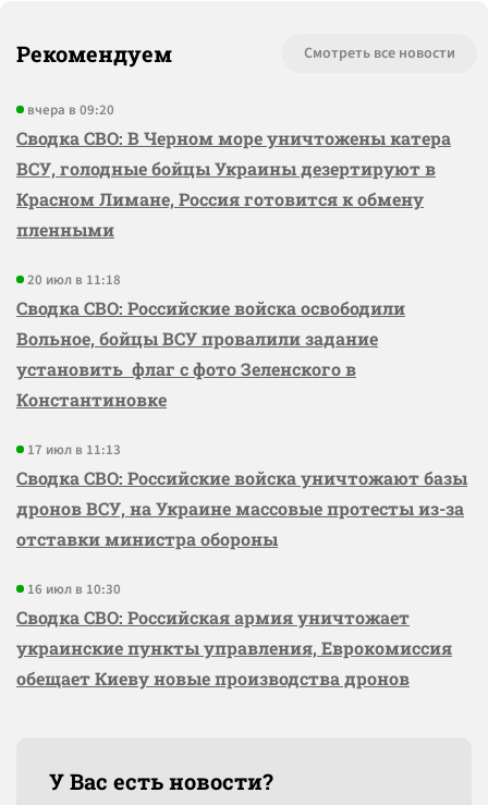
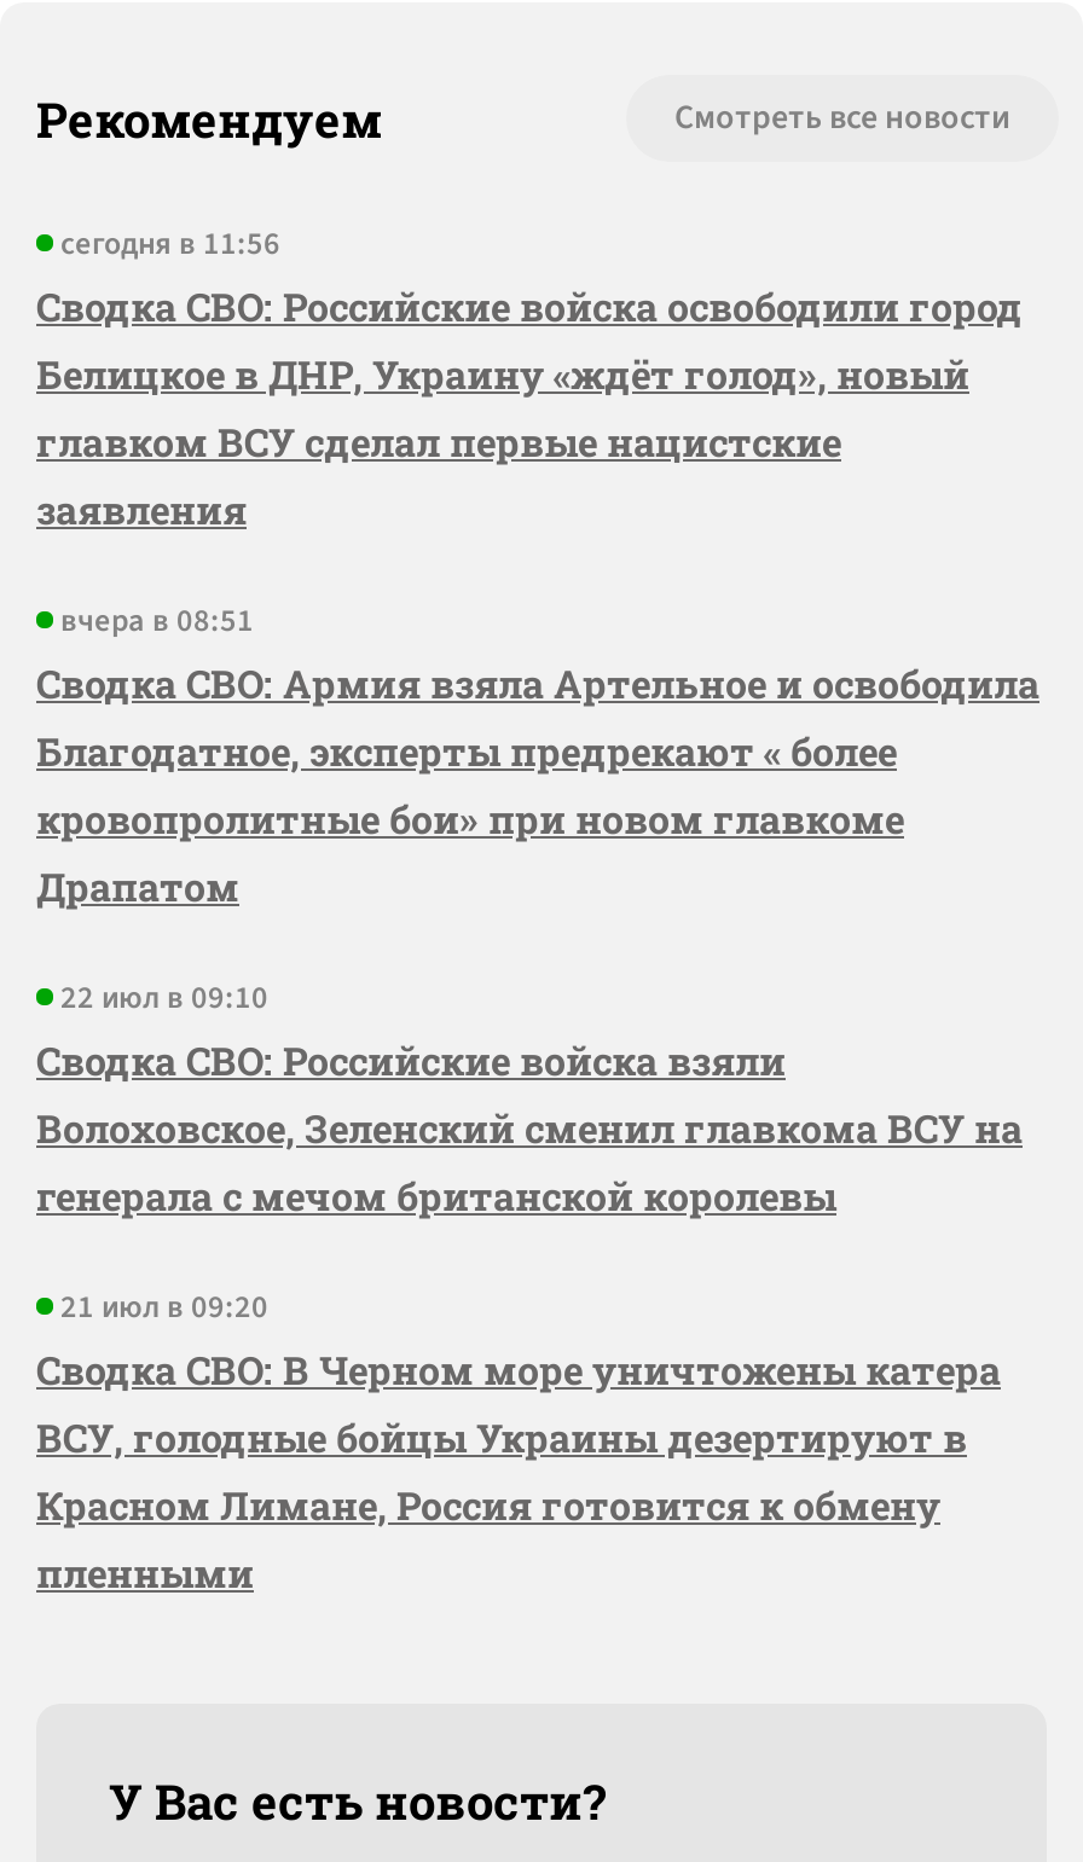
[27,100,114,120] вчера в 09:20 -> [36,222,1039,1329] сегодня в 11:56 | Сводка СВО: Российские войска освободили город | Белицкое в ДНР, Украину «ждёт голод», новый | главком ВСУ сделал первые нацистские | заявления | вчера в 08:51 | Сводка СВО: Армия взяла Артельное и освободила | Благодатное, эксперты предрекают « более | кровопролитные бои» при новом главкоме | Драпатом | 22 июл в 09:10 | Сводка СВО: Российские войска взяли | Волоховское, Зеленский сменил главкома ВСУ на | генерала с мечом британской королевы | 21 июл в 09:20
moved [16,126,451,241] -> [36,1344,1001,1597]: Сводка СВО: В Черном море уничтожены катера | ВСУ, голодные бойцы Украины дезертируют в | Красном Лимане, Россия готовится к обмену | пленными
[16,270,467,690] 20 июл в 11:18 | Сводка СВО: Российские войска освободили | Вольное, бойцы ВСУ провалили задание | установить флаг с фото Зеленского в | Константиновке | 17 июл в 11:13 | Сводка СВО: Российские войска уничтожают базы | дронов ВСУ, на Украине массовые протесты из-за | отставки министра обороны | 16 июл в 10:30 | Сводка СВО: Российская армия уничтожает | украинские пункты управления, Еврокомиссия | обещает Киеву новые производства дронов -> none

